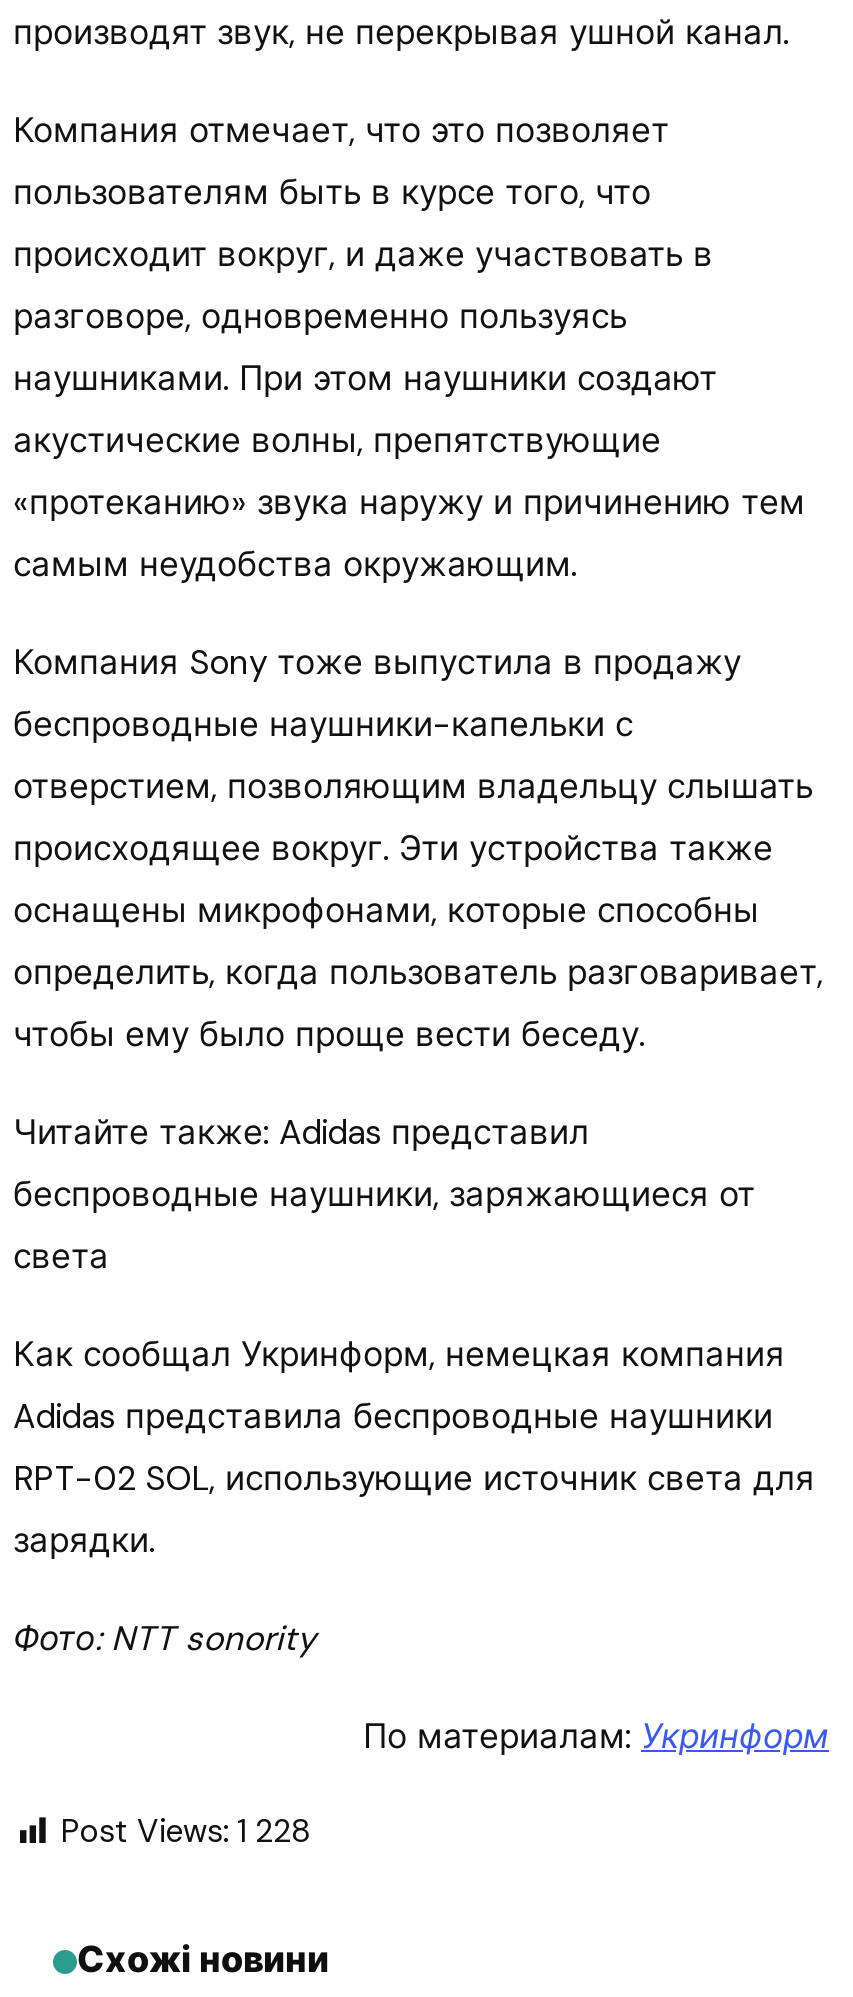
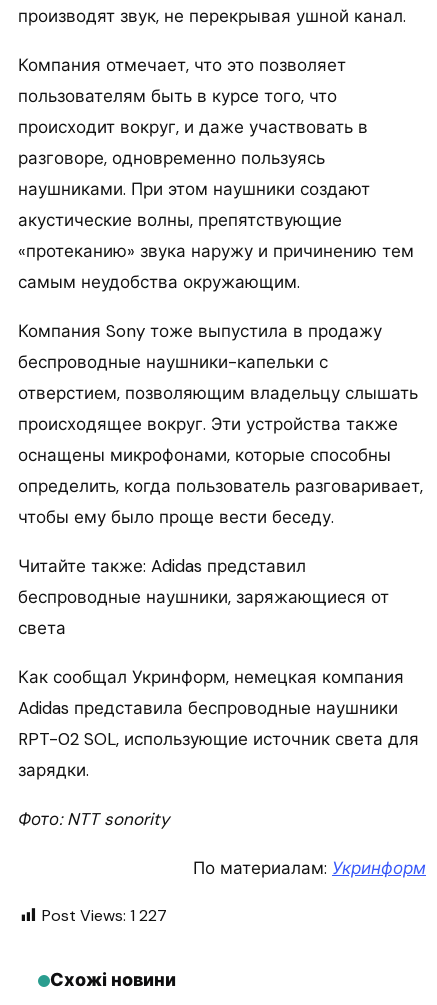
[61,1811,309,1853] Post Views: 1 228 -> [42,905,167,926] Post Views: 1 227

